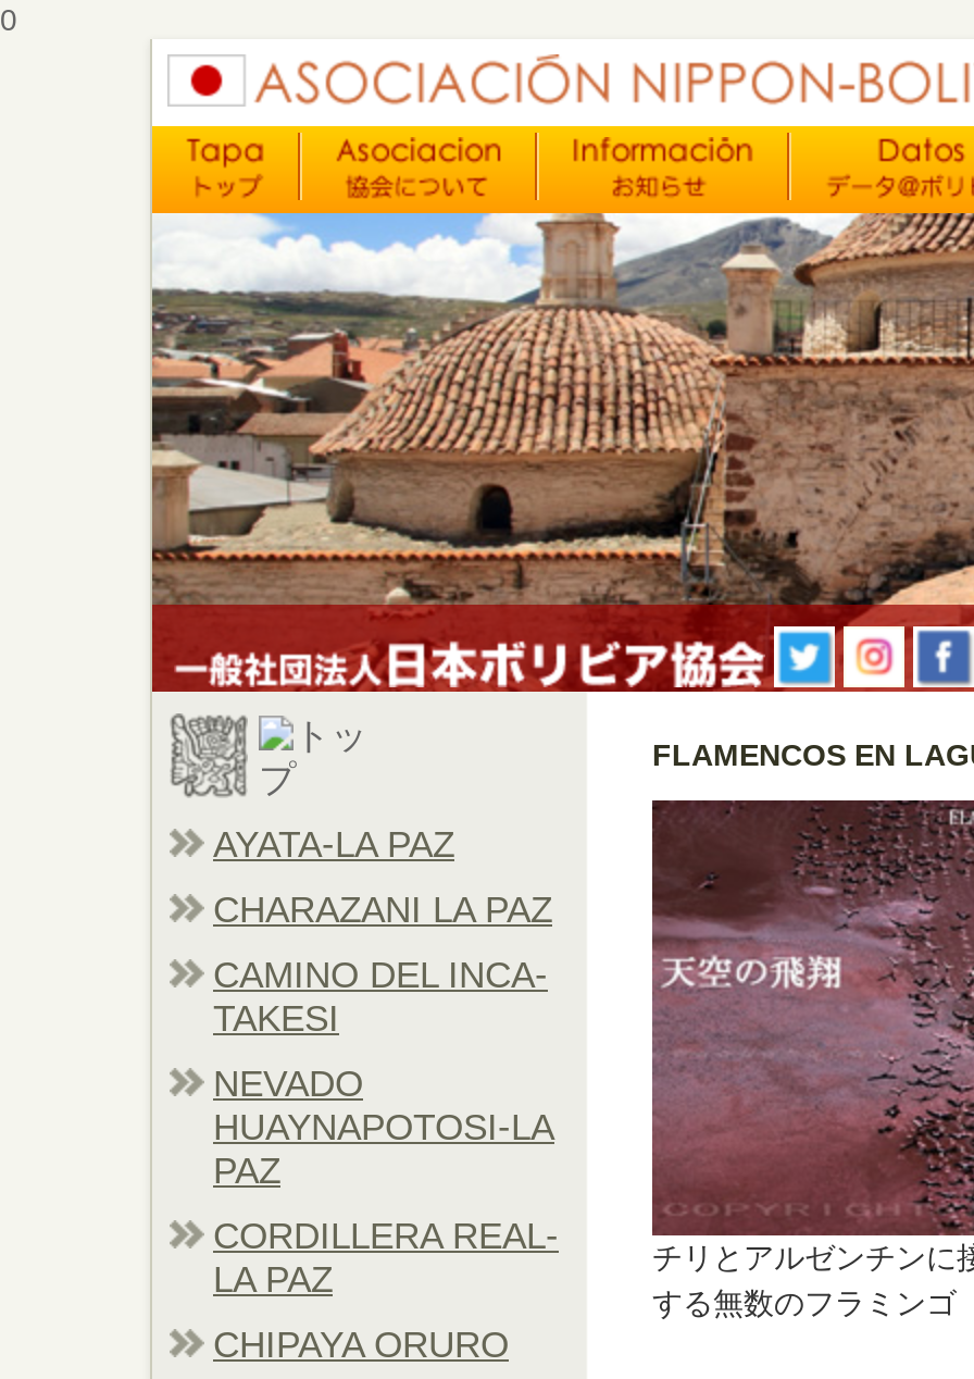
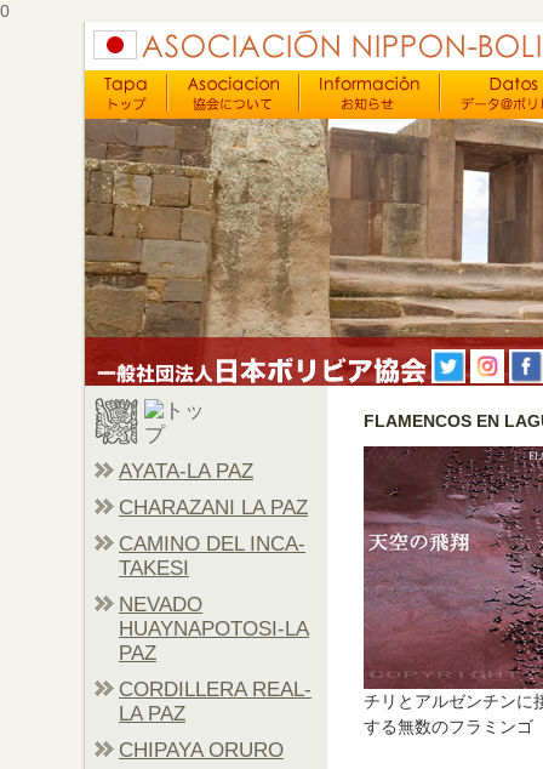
[152,211,967,689] [image] -> [84,118,539,386] [image]

